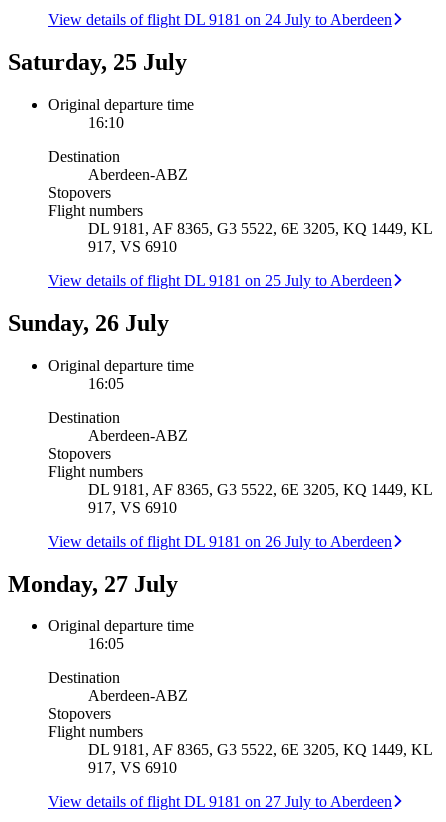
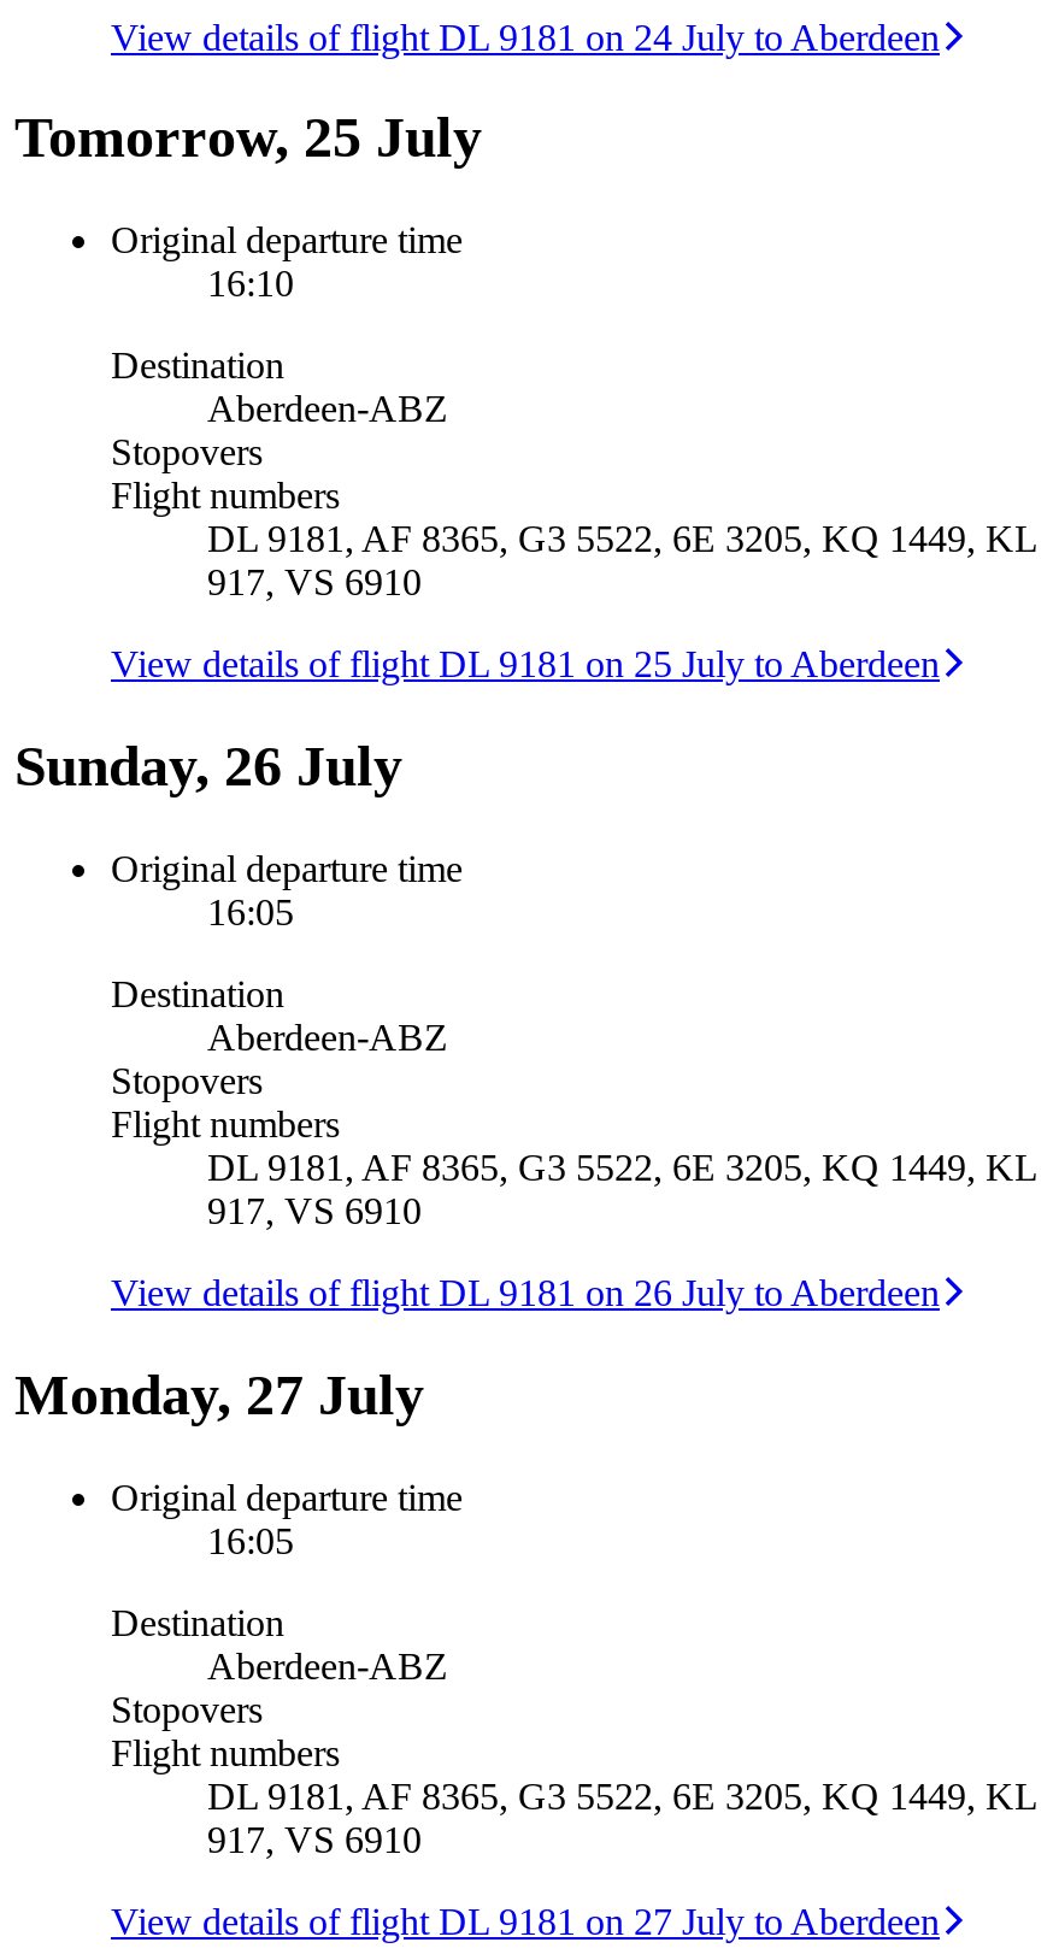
[8,49,187,75] Saturday, 25 July -> [14,107,482,170] Tomorrow, 25 July

